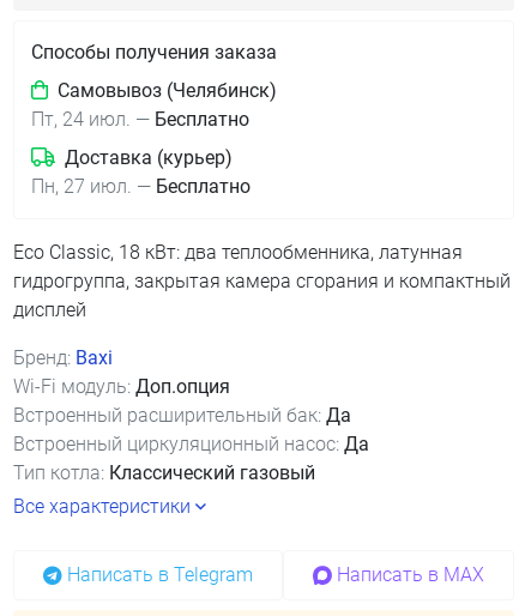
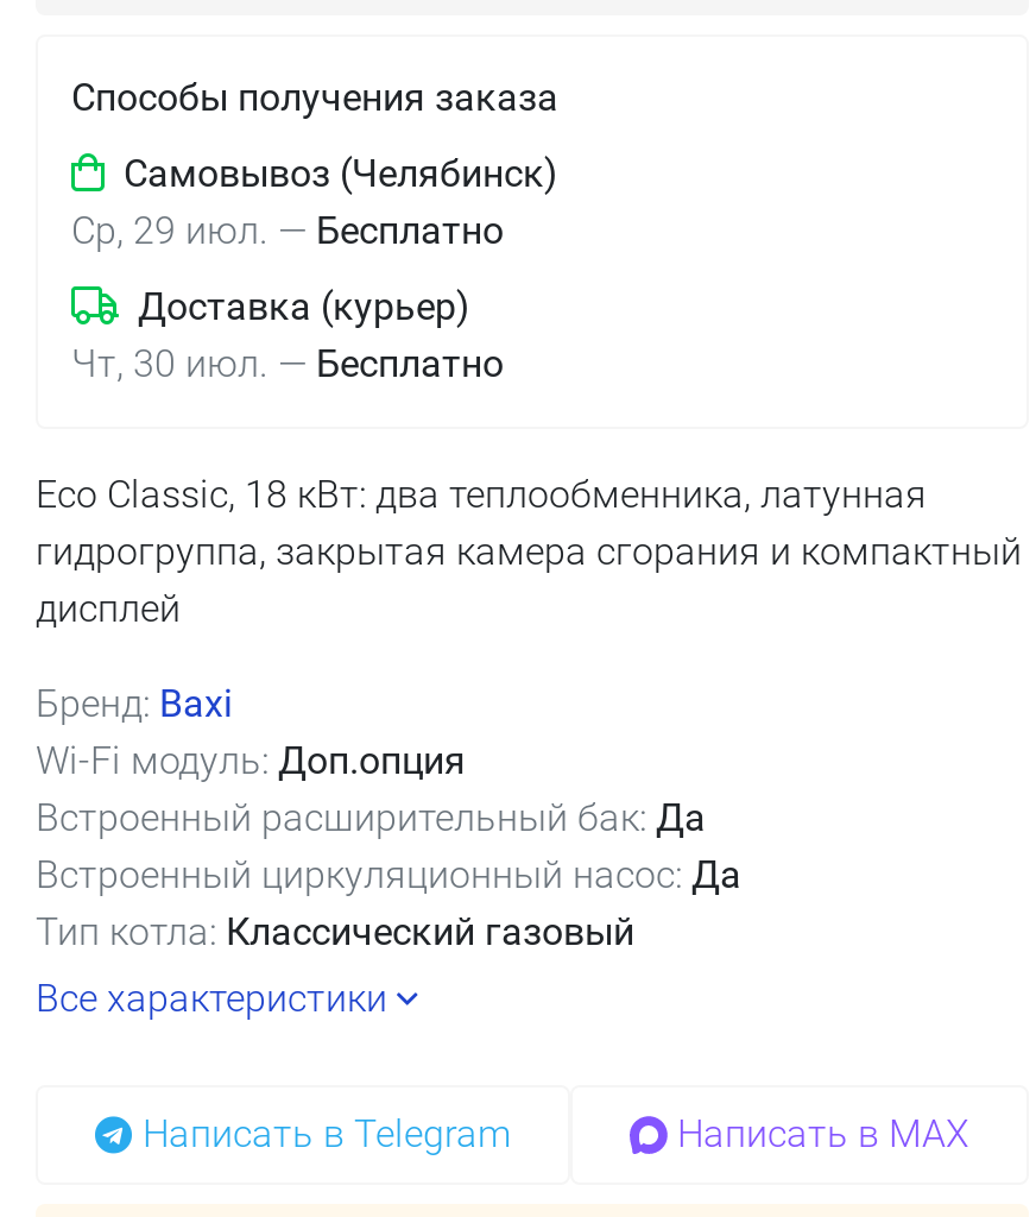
[31,108,249,130] Пт, 24 июл. — Бесплатно -> [71,208,504,253] Ср, 29 июл. — Бесплатно
[31,175,251,198] Пн, 27 июл. — Бесплатно -> [71,341,504,386] Чт, 30 июл. — Бесплатно

